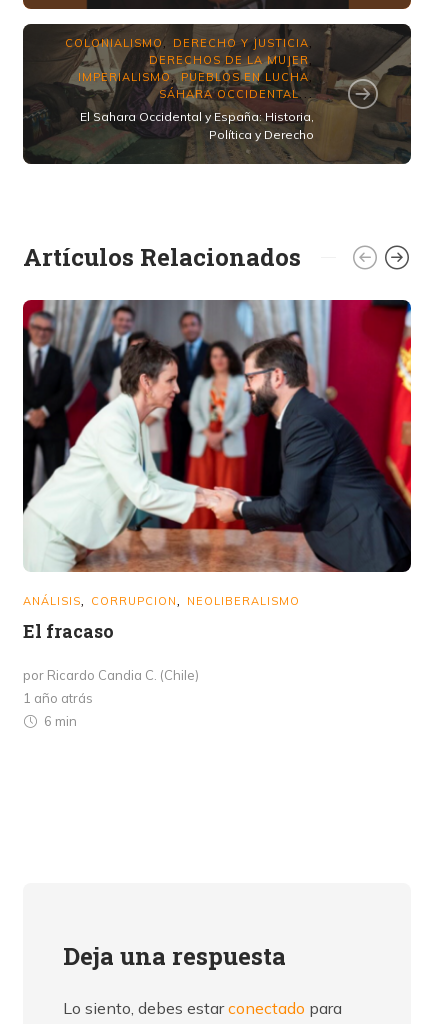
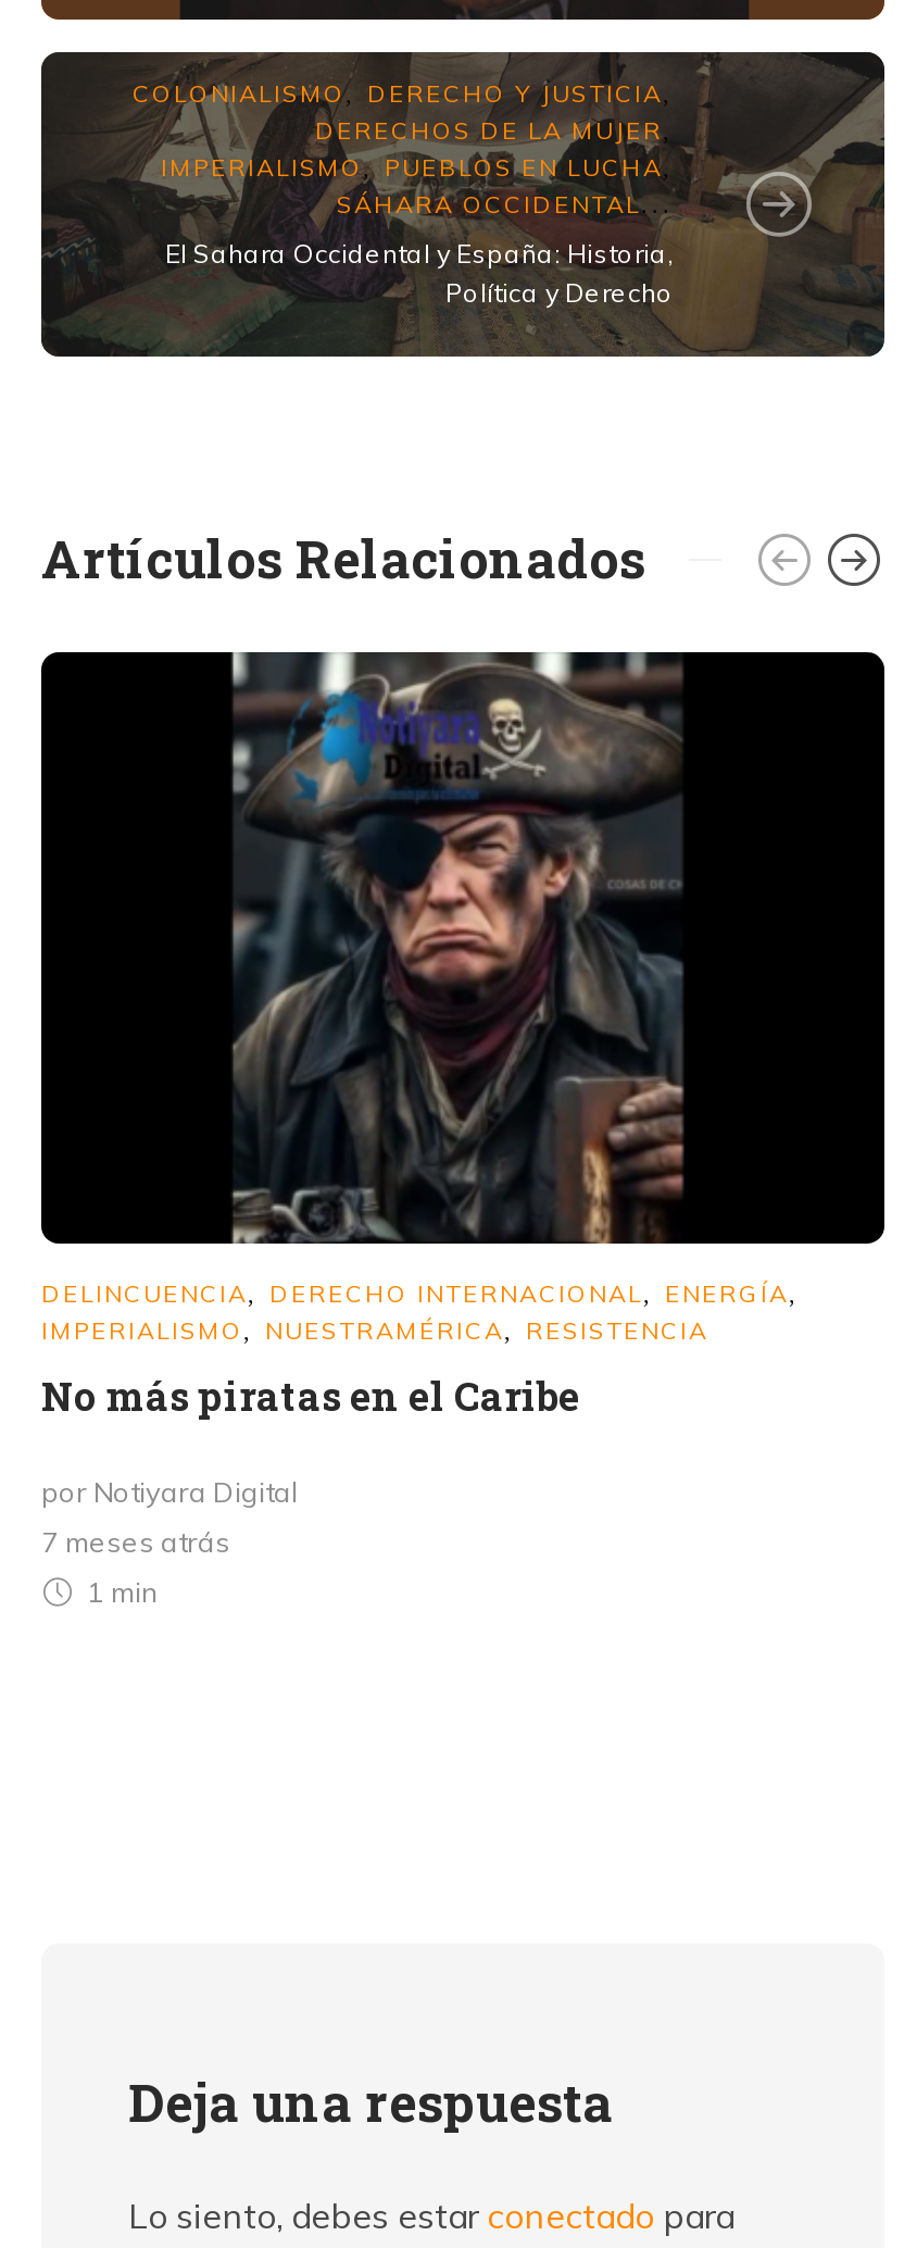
[22,299,412,608] [image] | ANÁLISIS, CORRUPCION, NEOLIBERALISMO -> [39,650,887,1346] [image] | DELINCUENCIA, DERECHO INTERNACIONAL, ENERGÍA, | IMPERIALISMO, NUESTRAMÉRICA, RESISTENCIA
[23,619,114,643] El fracaso -> [41,1370,580,1422] No más piratas en el Caribe
[23,667,199,729] por Ricardo Candia C. (Chile) | 1 año atrás | 6 min -> [41,1474,298,1609] por Notiyara Digital | 7 meses atrás | 1 min

